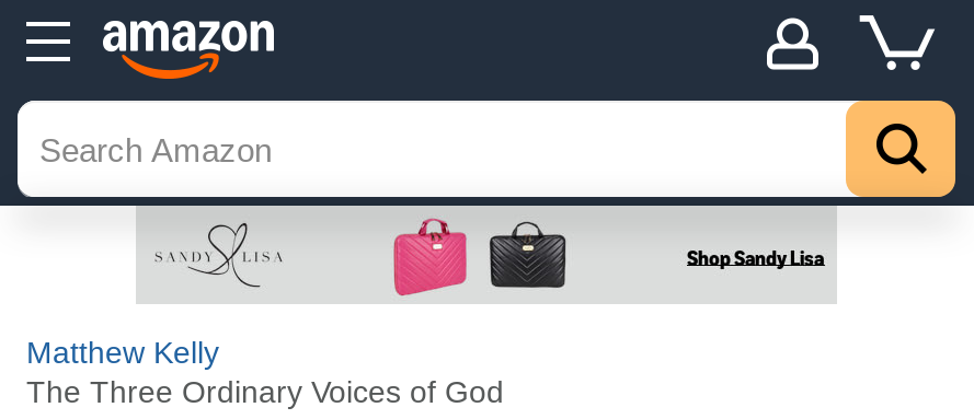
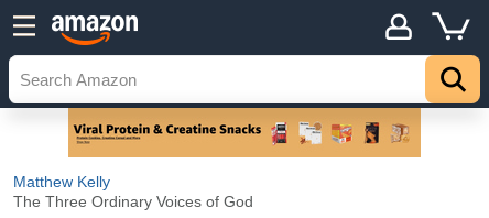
[138,203,835,302] [image] -> [68,107,421,157] [image]

